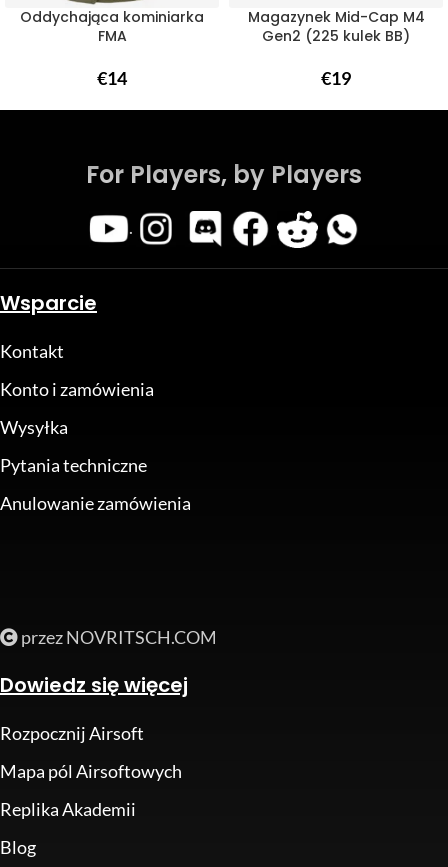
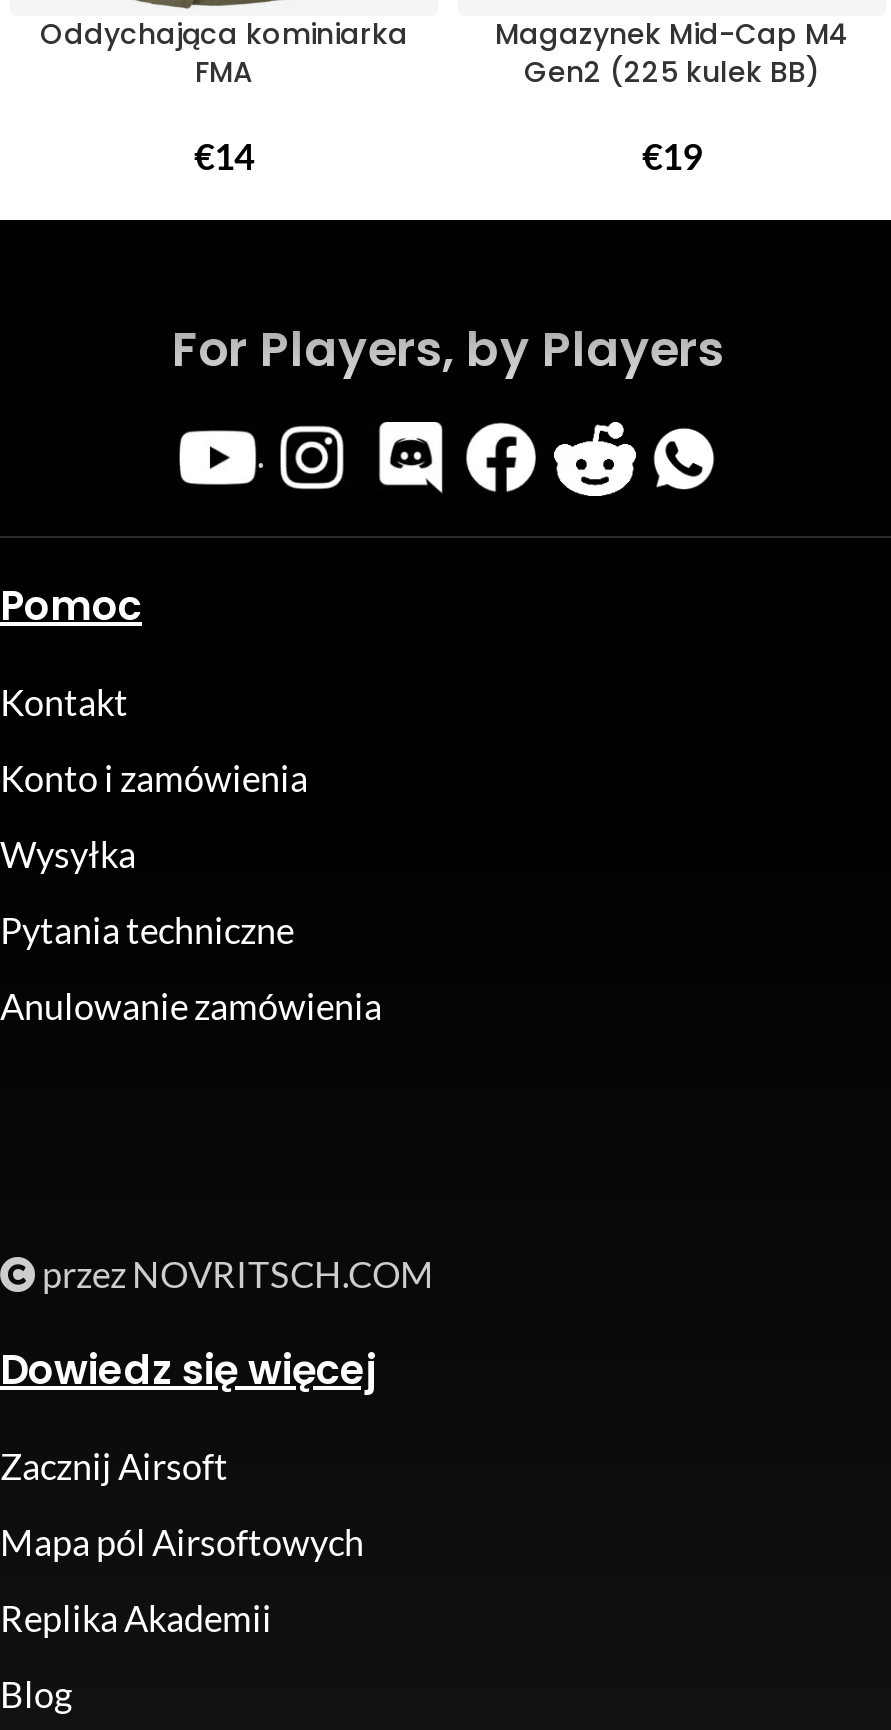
[0,289,97,317] Wsparcie -> [0,578,142,634] Pomoc
[0,722,144,744] Rozpocznij Airsoft -> [0,1444,228,1488] Zacznij Airsoft

